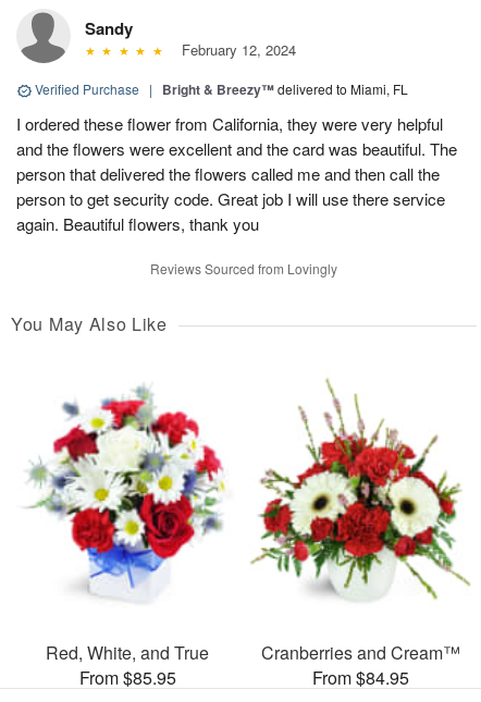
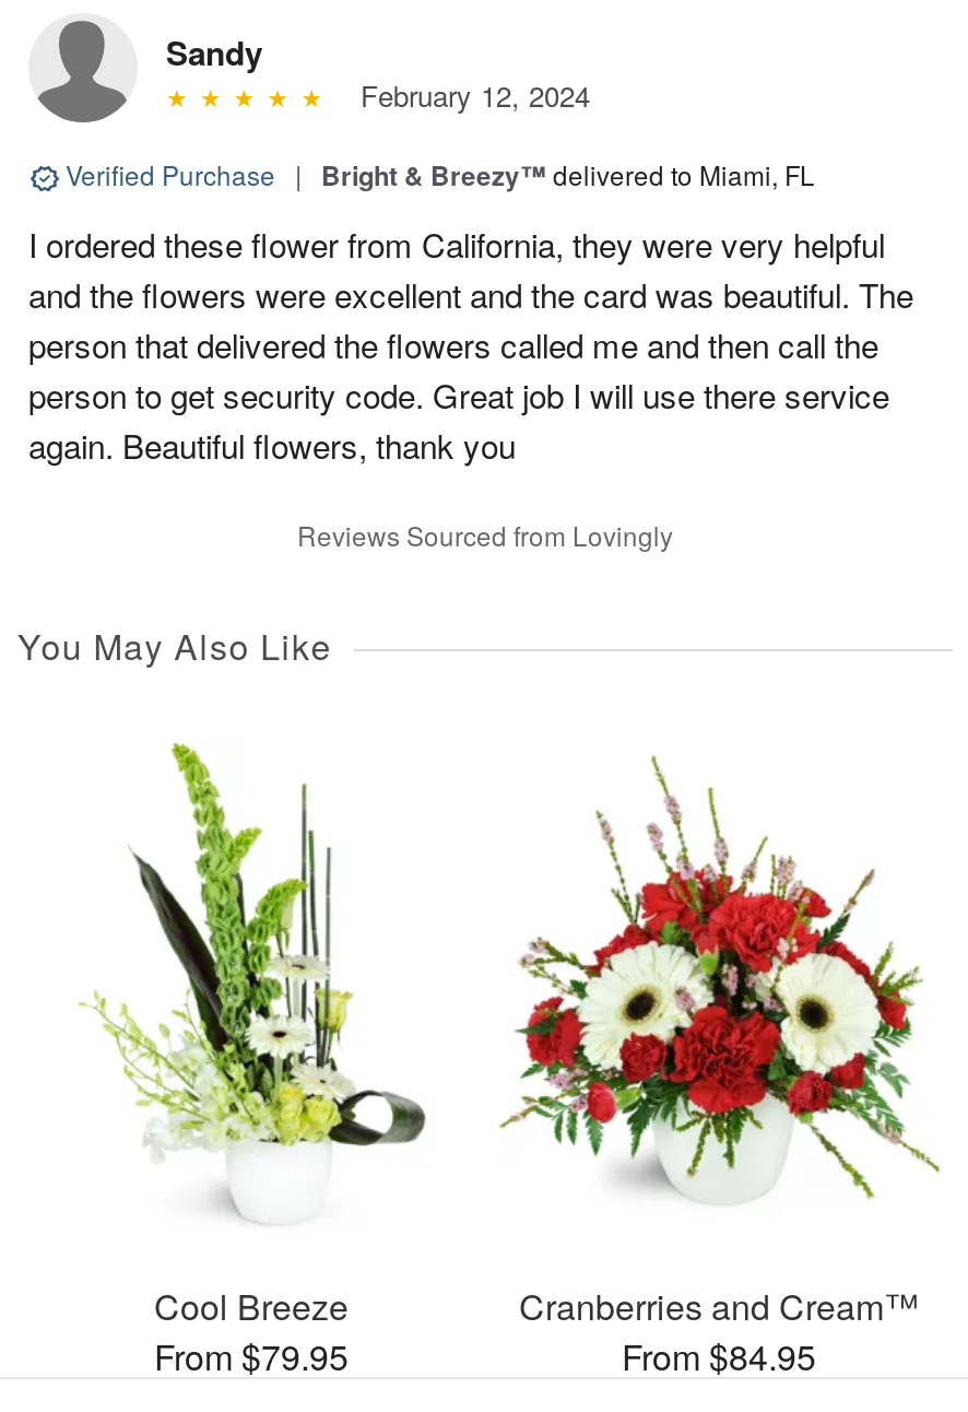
[27,372,226,690] [image] | Red, White, and True | From $85.95 -> [57,741,448,1381] [image] | Cool Breeze | From $79.95

